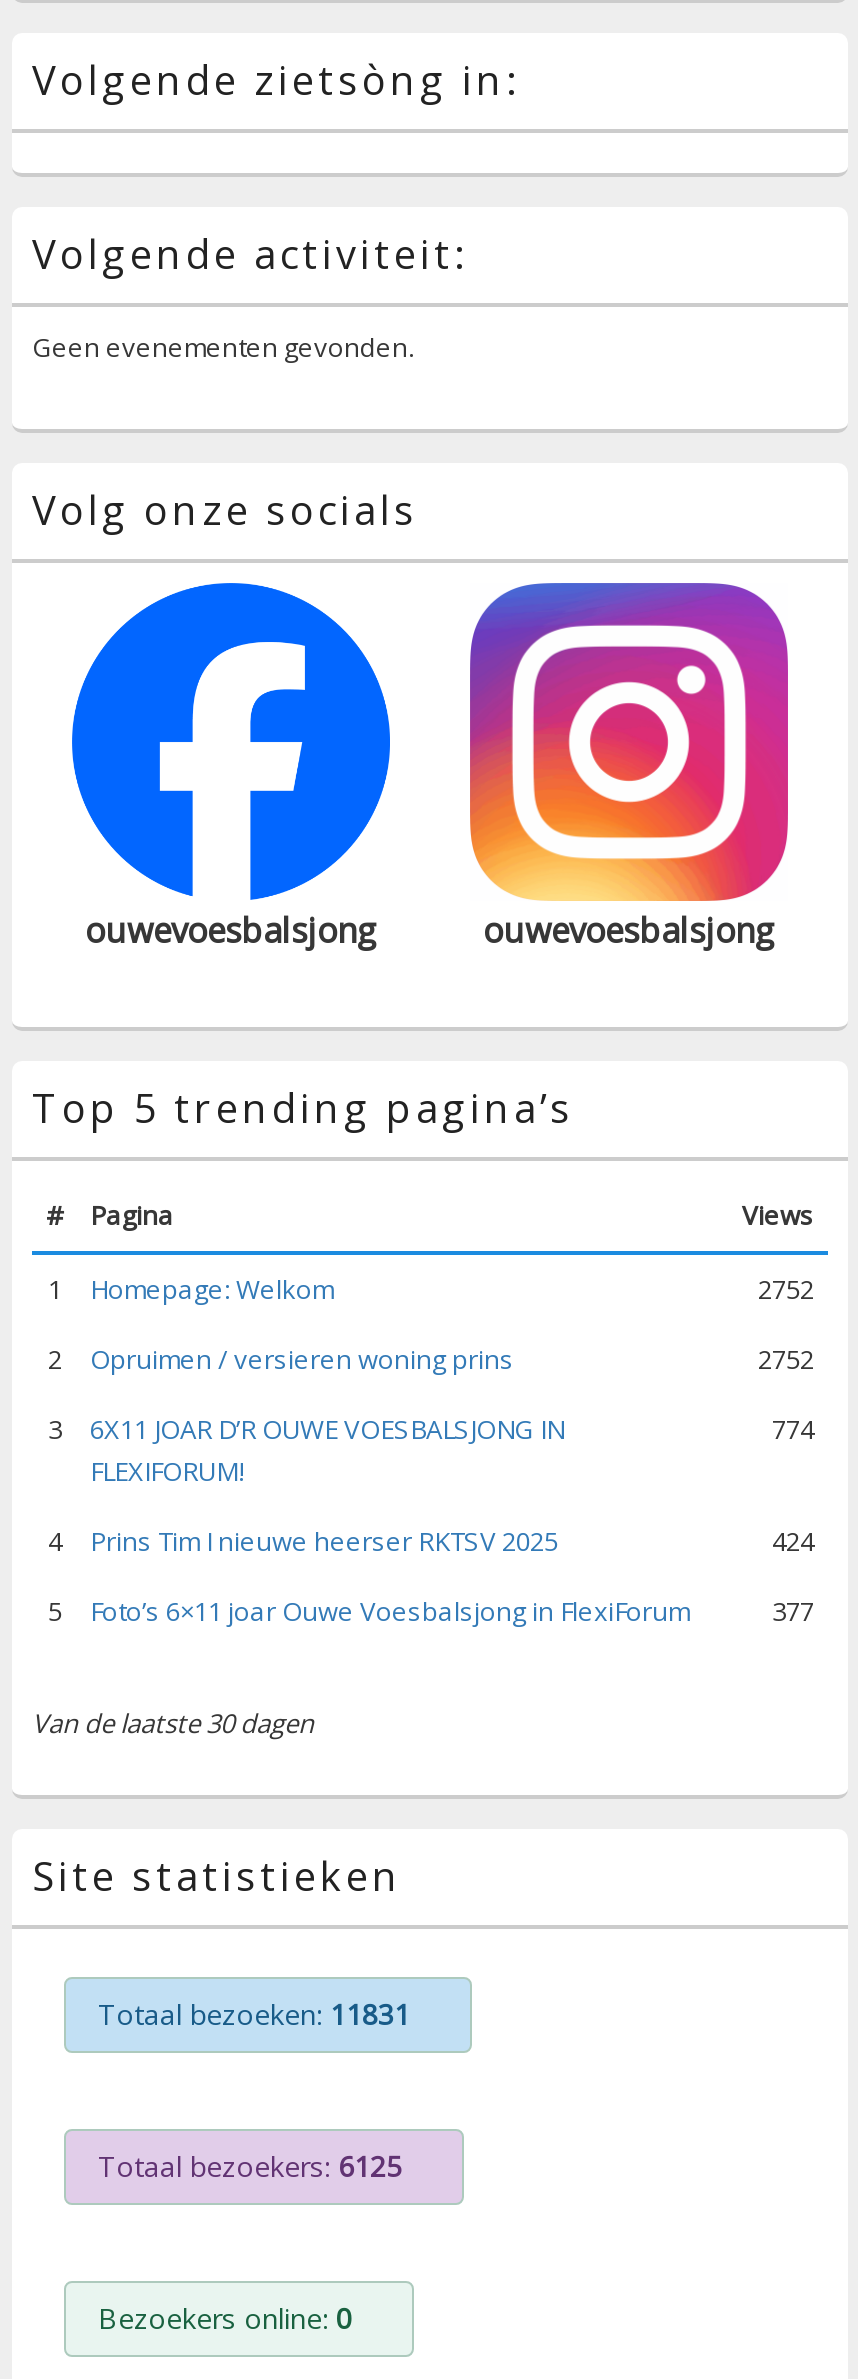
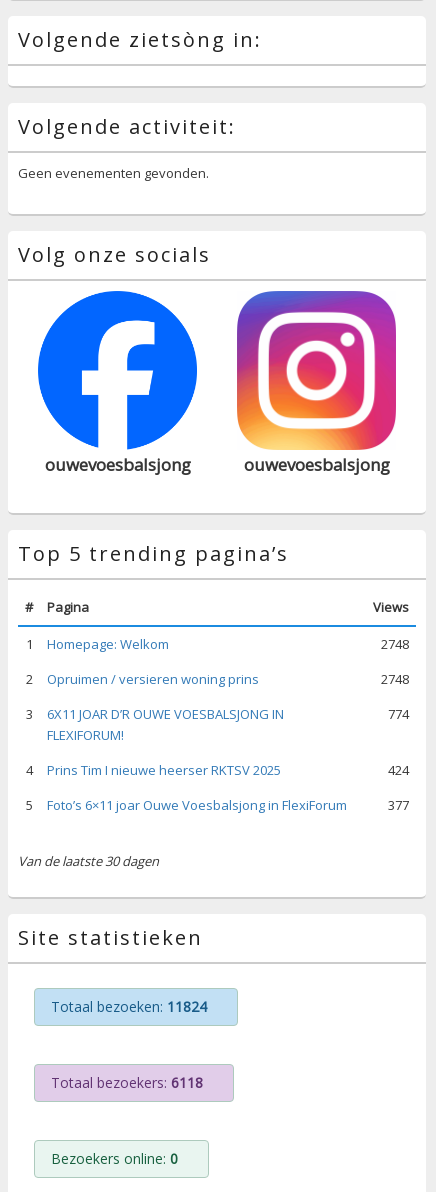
[758,1271,814,1307] 2752 -> [381,635,409,653] 2748
[758,1341,814,1377] 2752 -> [381,670,409,688] 2748
[98,1995,410,2033] Totaal bezoeken: 11831 -> [51,997,207,1016] Totaal bezoeken: 11824
[98,2147,402,2185] Totaal bezoekers: 6125 -> [51,1073,203,1092] Totaal bezoekers: 6118

